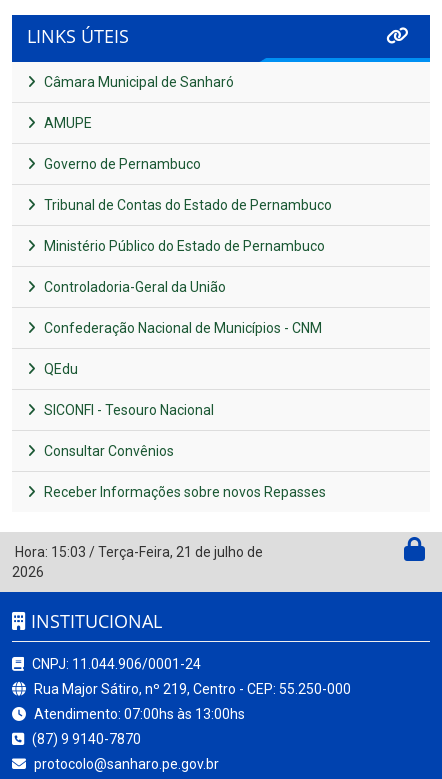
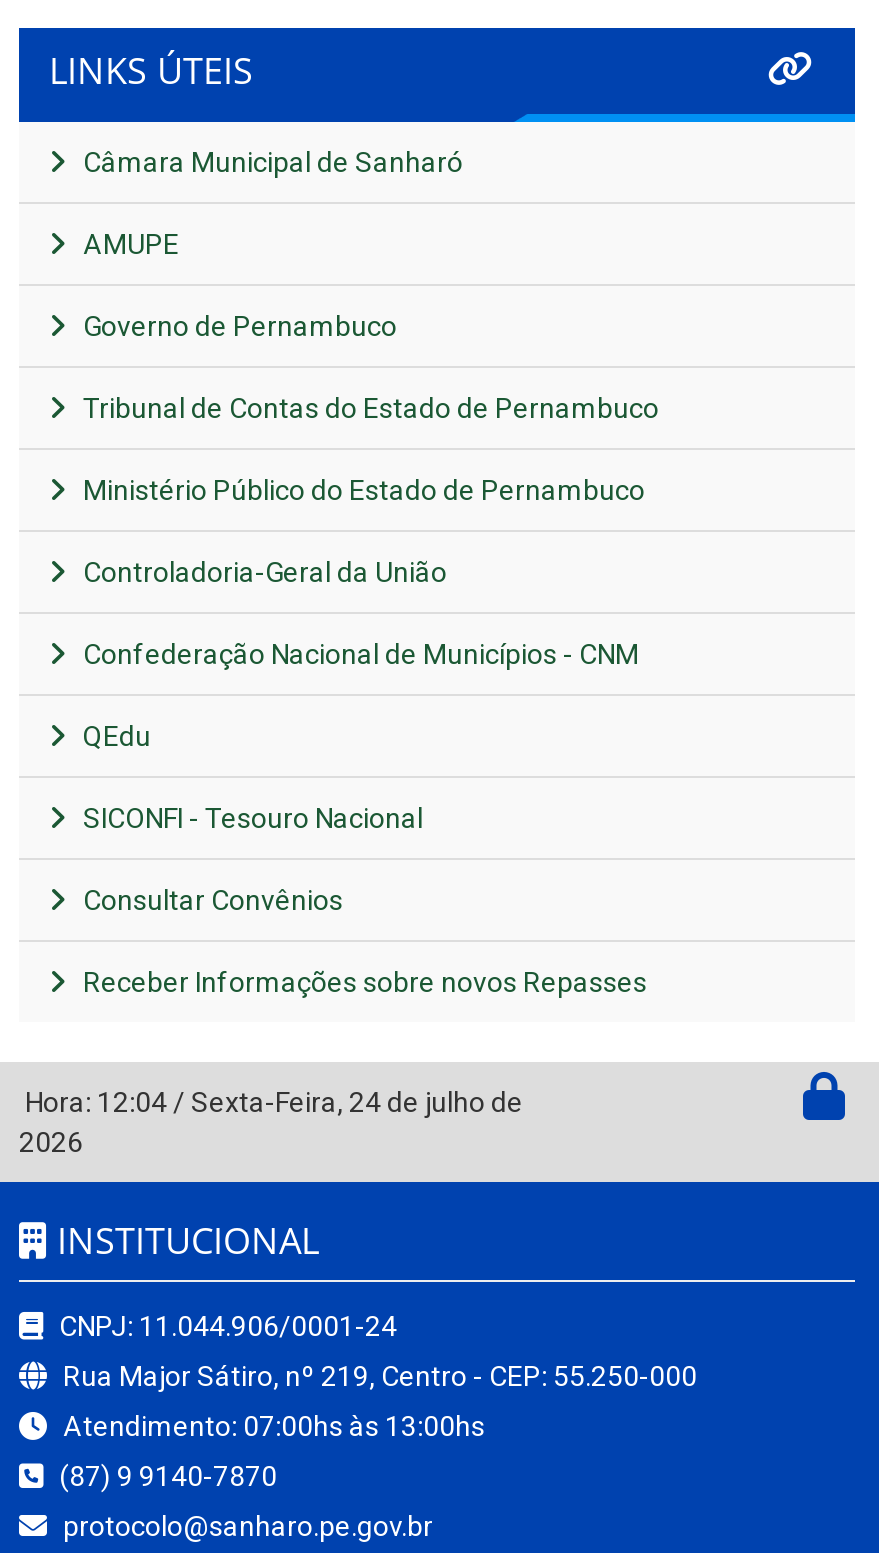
[12,544,263,560] Hora: 15:03 / Terça-Feira, 21 de julho de -> [19,1086,523,1118] Hora: 12:04 / Sexta-Feira, 24 de julho de

